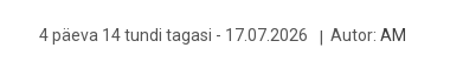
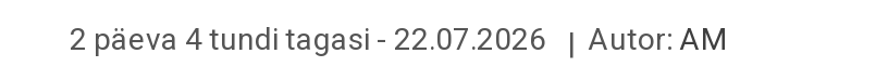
[39,26,308,44] 4 päeva 14 tundi tagasi - 17.07.2026 -> [70,21,546,56] 2 päeva 4 tundi tagasi - 22.07.2026

